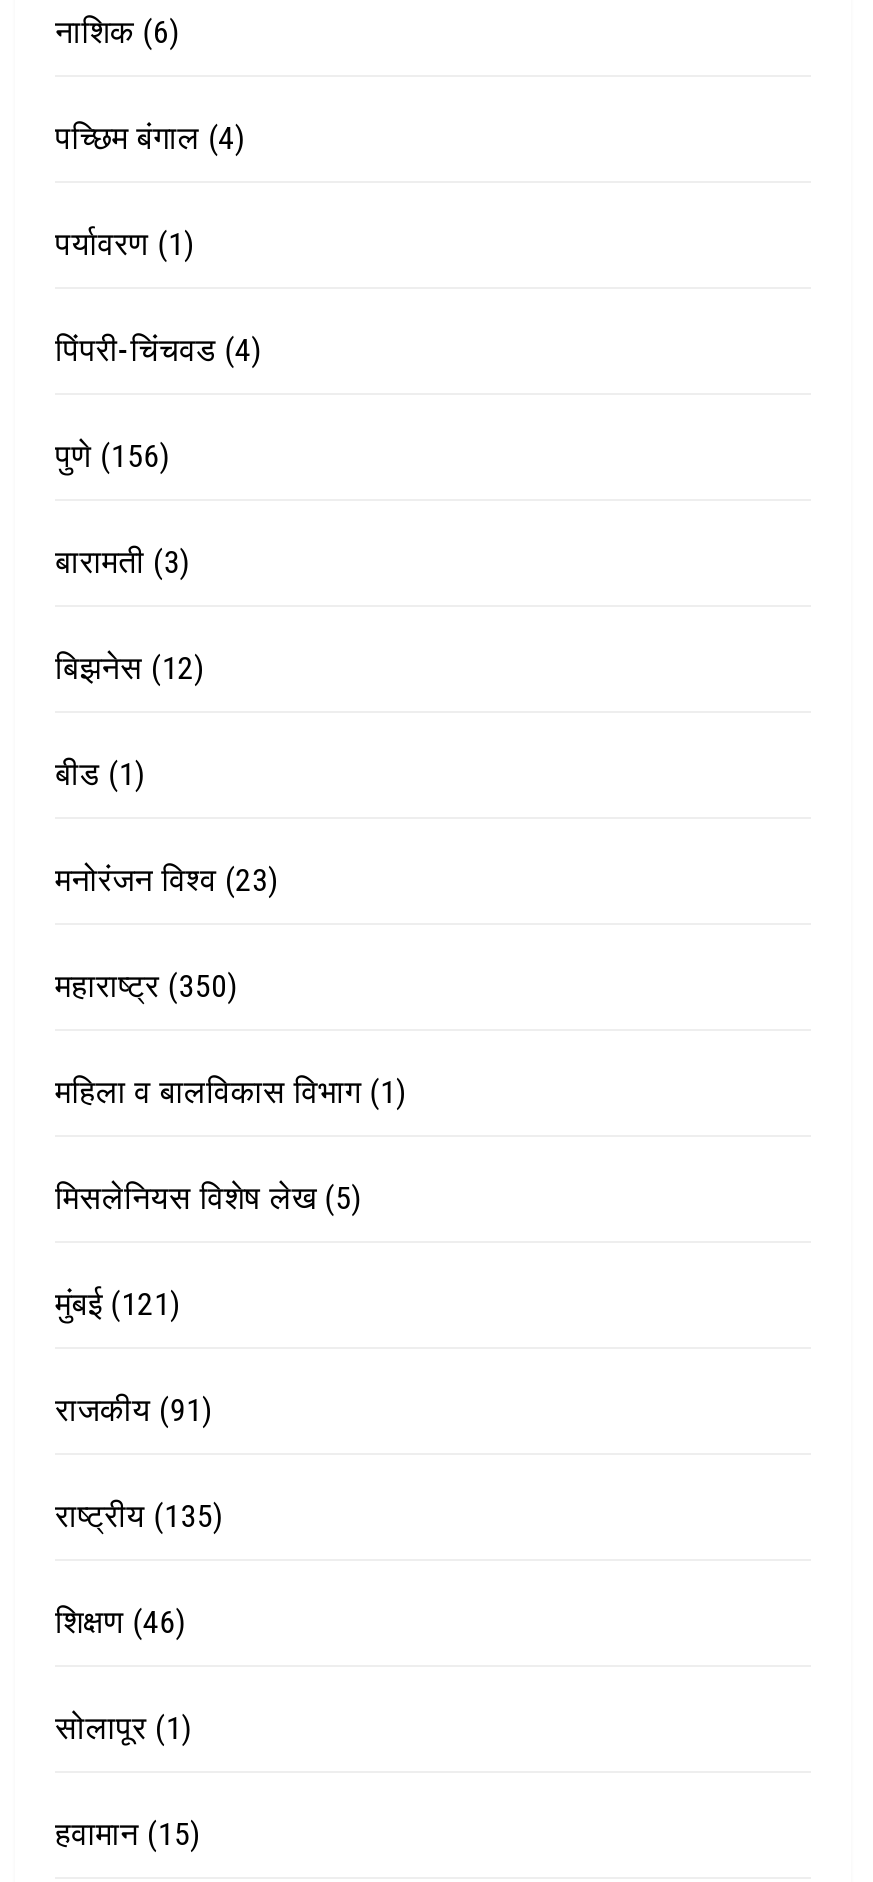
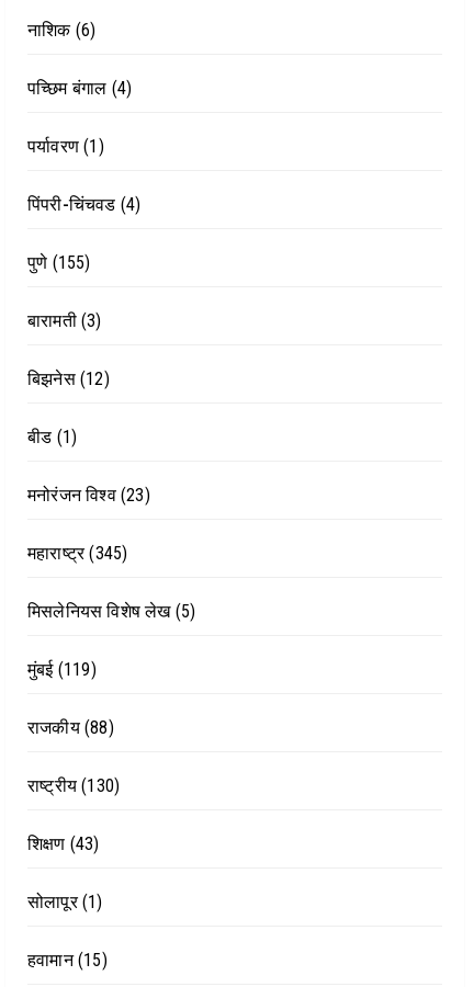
[55,436,170,474] पुणे (156) -> [27,252,91,273] पुणे (155)
[55,966,407,1110] महाराष्ट्र (350) | महिला व बालविकास विभाग (1) -> [27,542,128,563] महाराष्ट्र (345)
[55,1284,181,1322] मुंबई (121) -> [27,659,96,679] मुंबई (119)
[55,1390,213,1428] राजकीय (91) -> [27,717,114,738] राजकीय (88)
[55,1496,223,1534] राष्ट्रीय (135) -> [27,775,120,796] राष्ट्रीय (130)
[55,1602,186,1640] शिक्षण (46) -> [27,833,99,854] शिक्षण (43)

